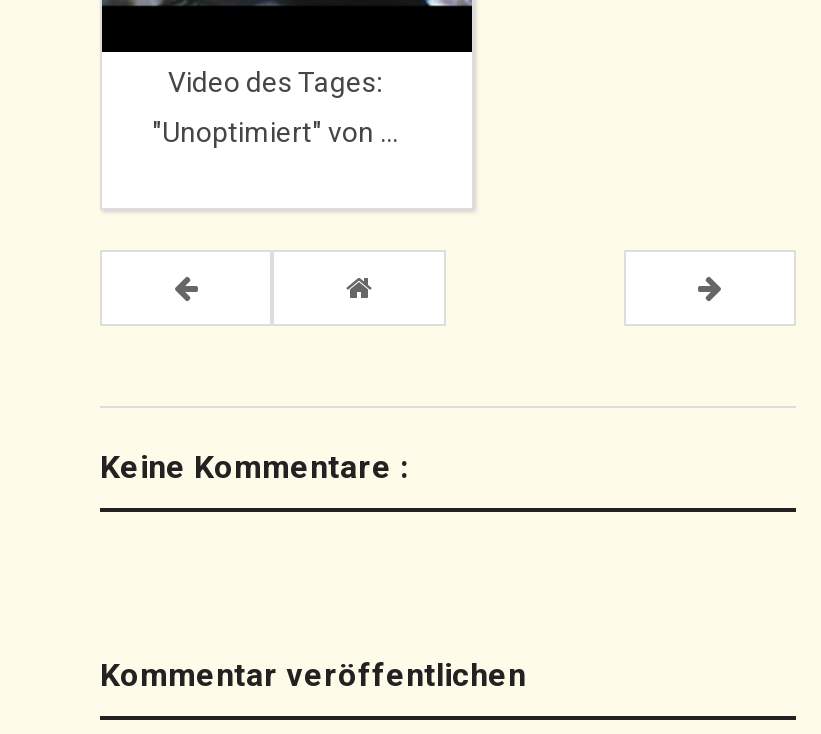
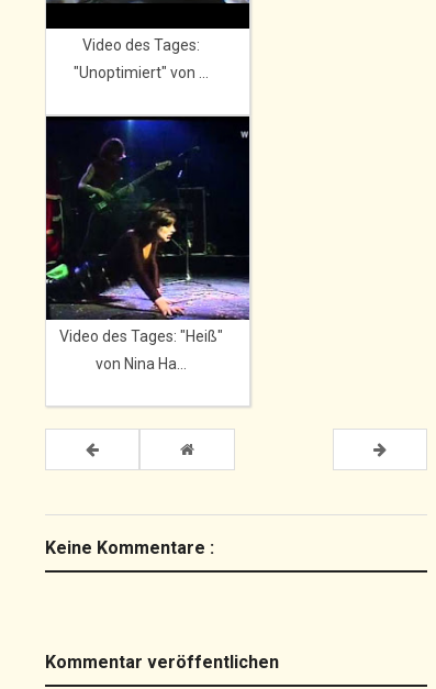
none -> [45,115,250,373] [image] | Video des Tages: "Heiß" | von Nina Ha...

